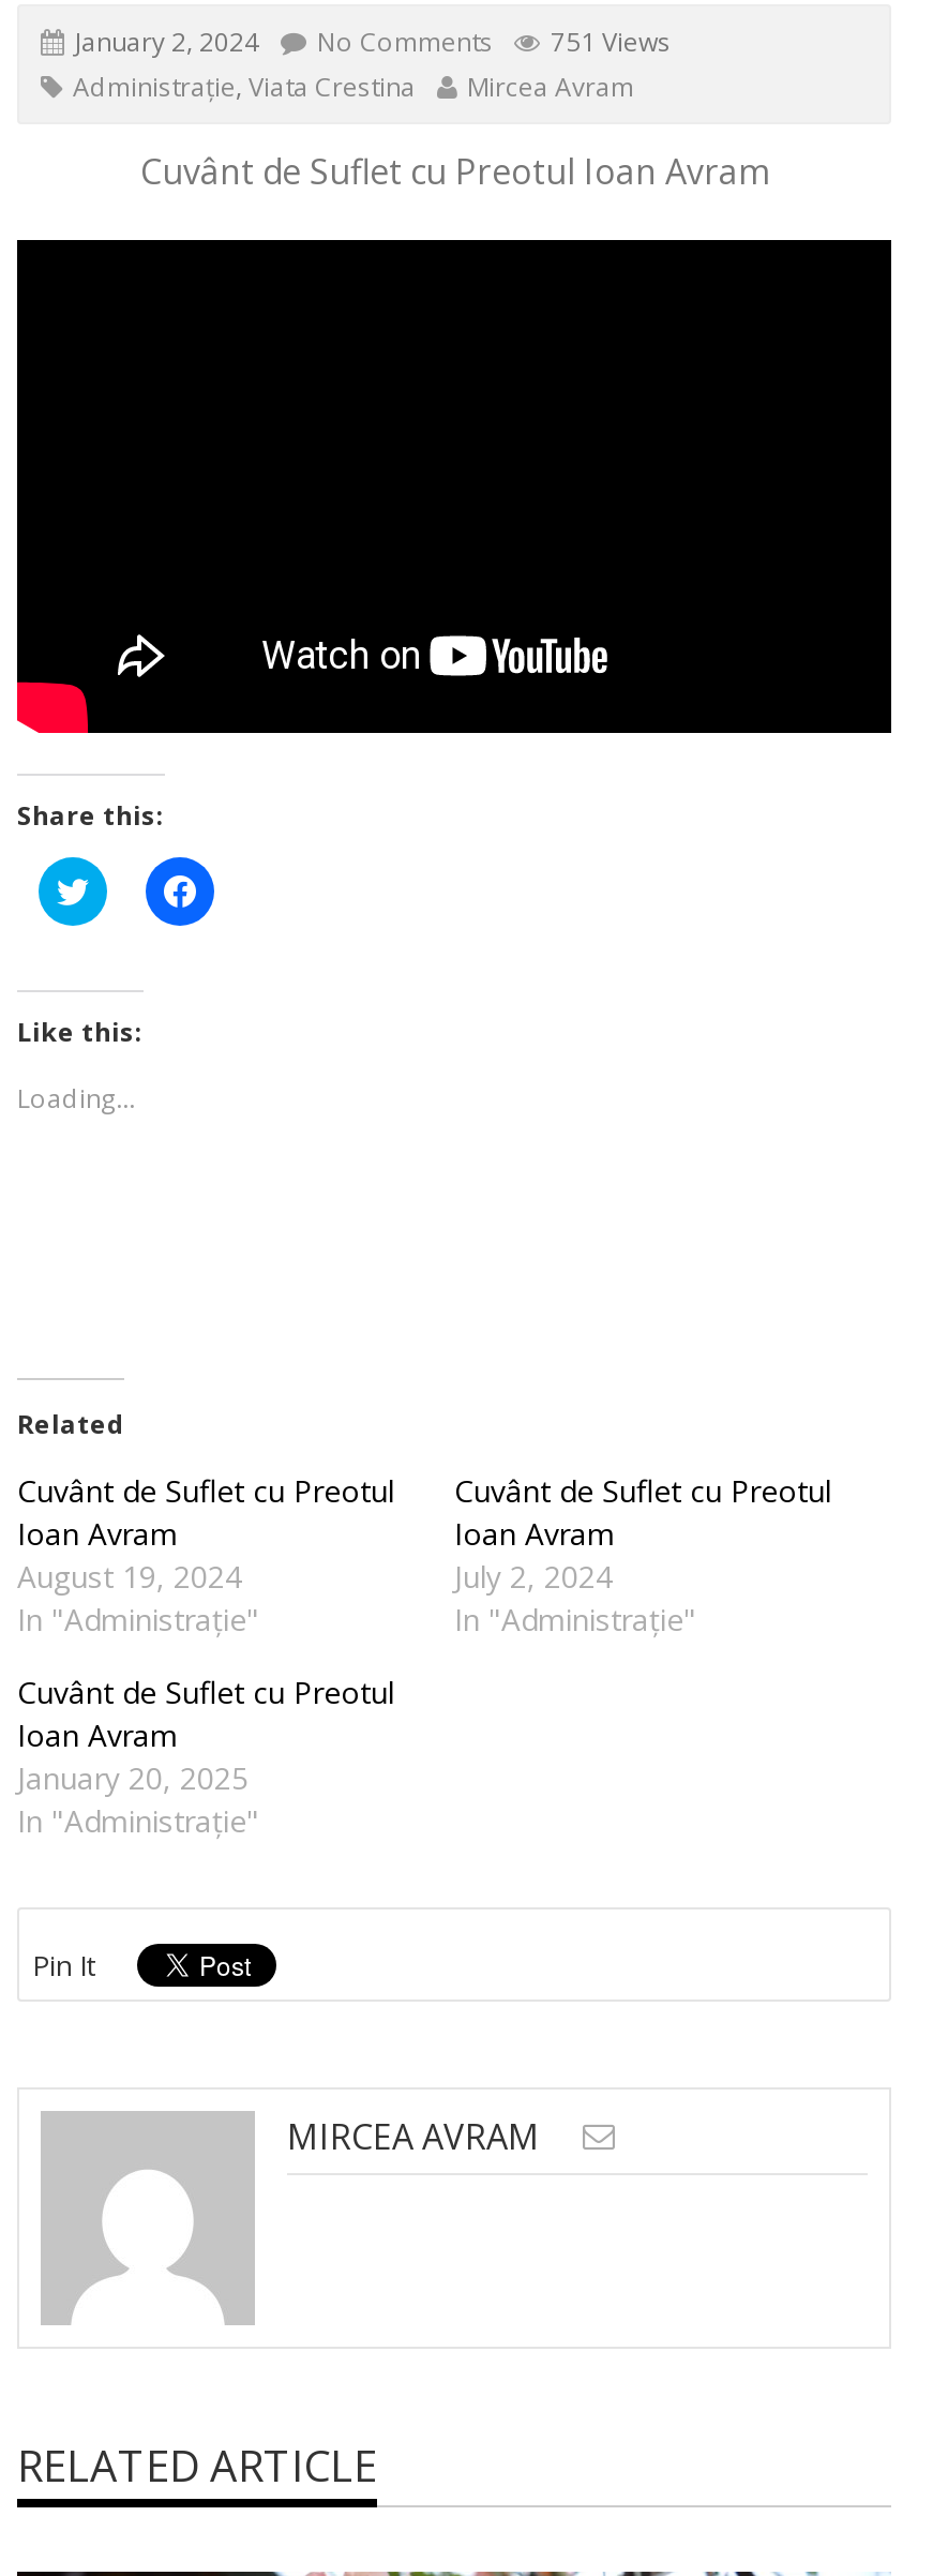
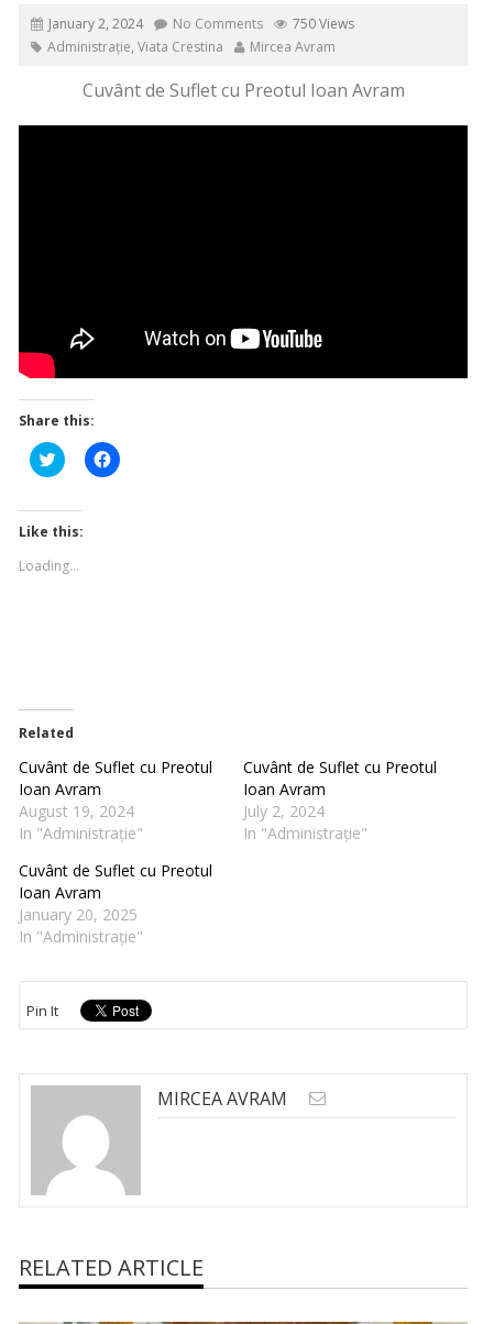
[75,23,671,59] January 2, 2024 No Comments 751 Views -> [48,14,354,33] January 2, 2024 No Comments 750 Views

